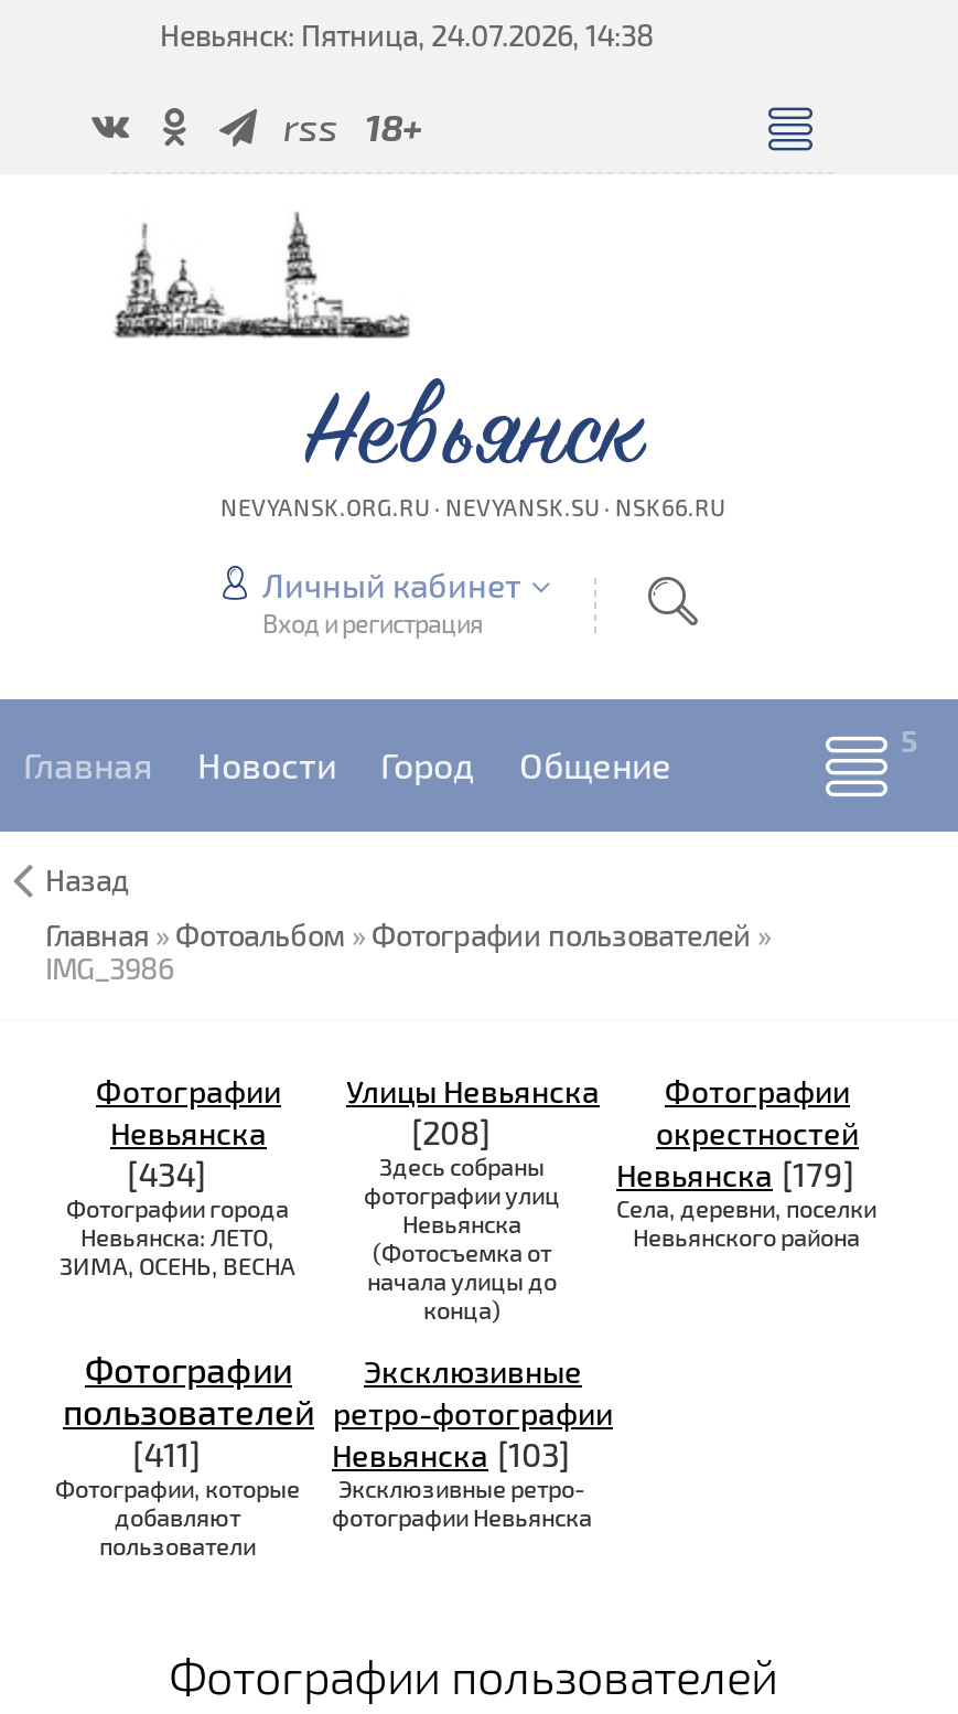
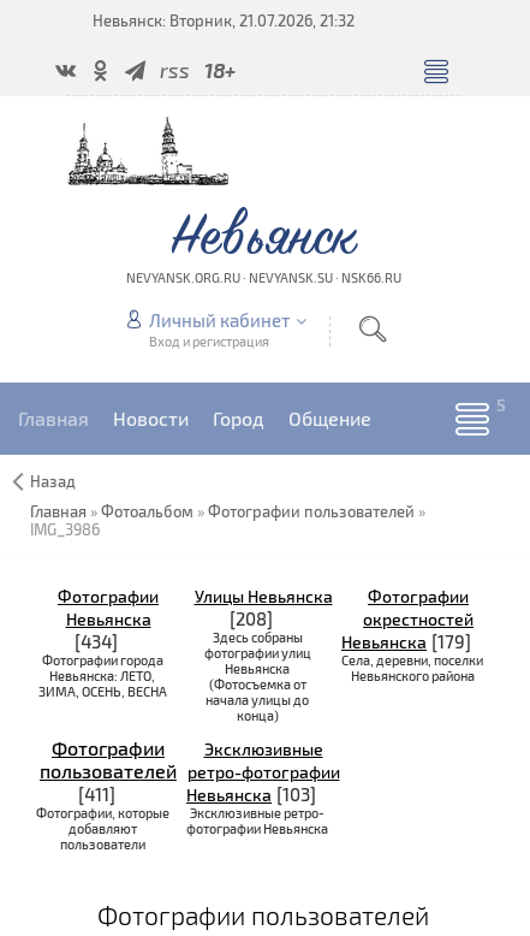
[160,18,654,53] Невьянск: Пятница, 24.07.2026, 14:38 -> [93,11,355,30] Невьянск: Вторник, 21.07.2026, 21:32

